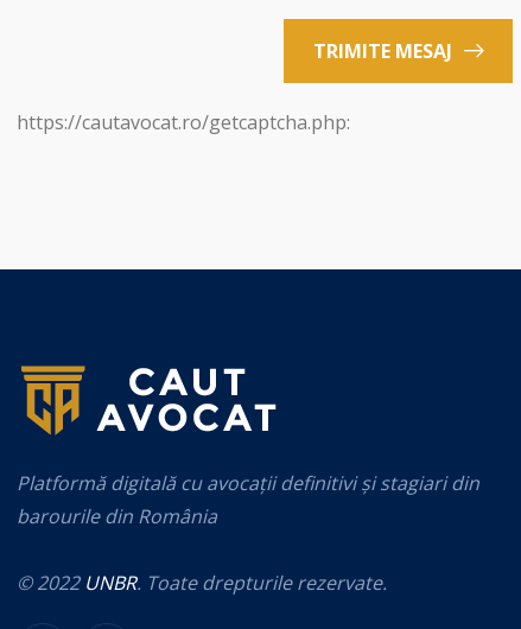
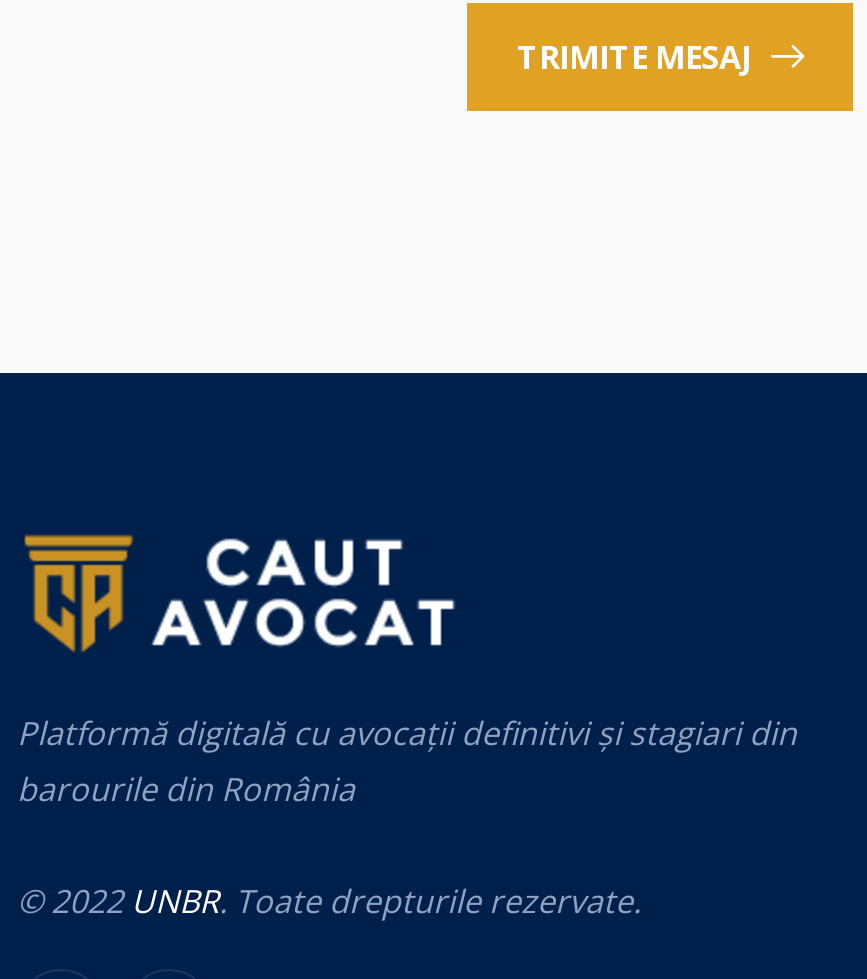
[17,109,350,135] https://cautavocat.ro/getcaptcha.php: -> none

